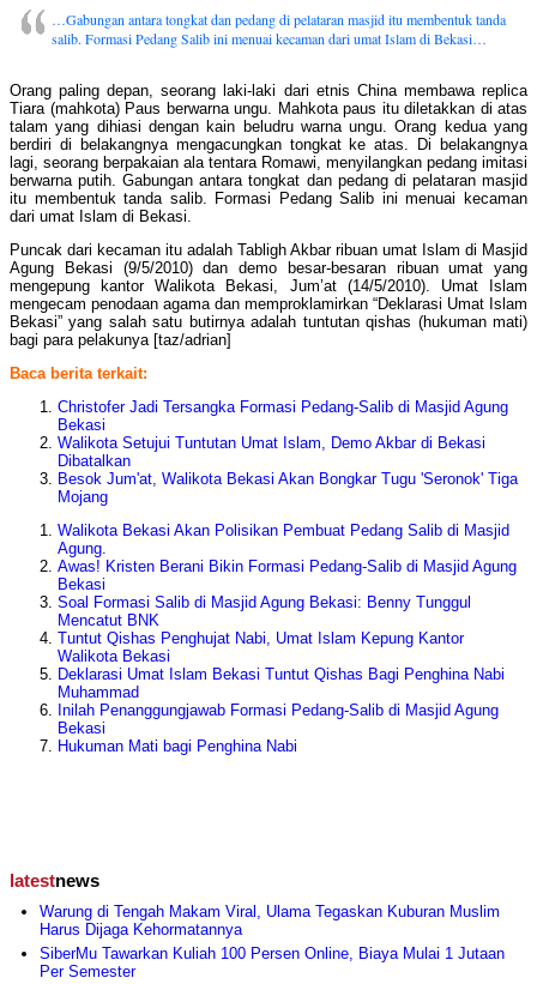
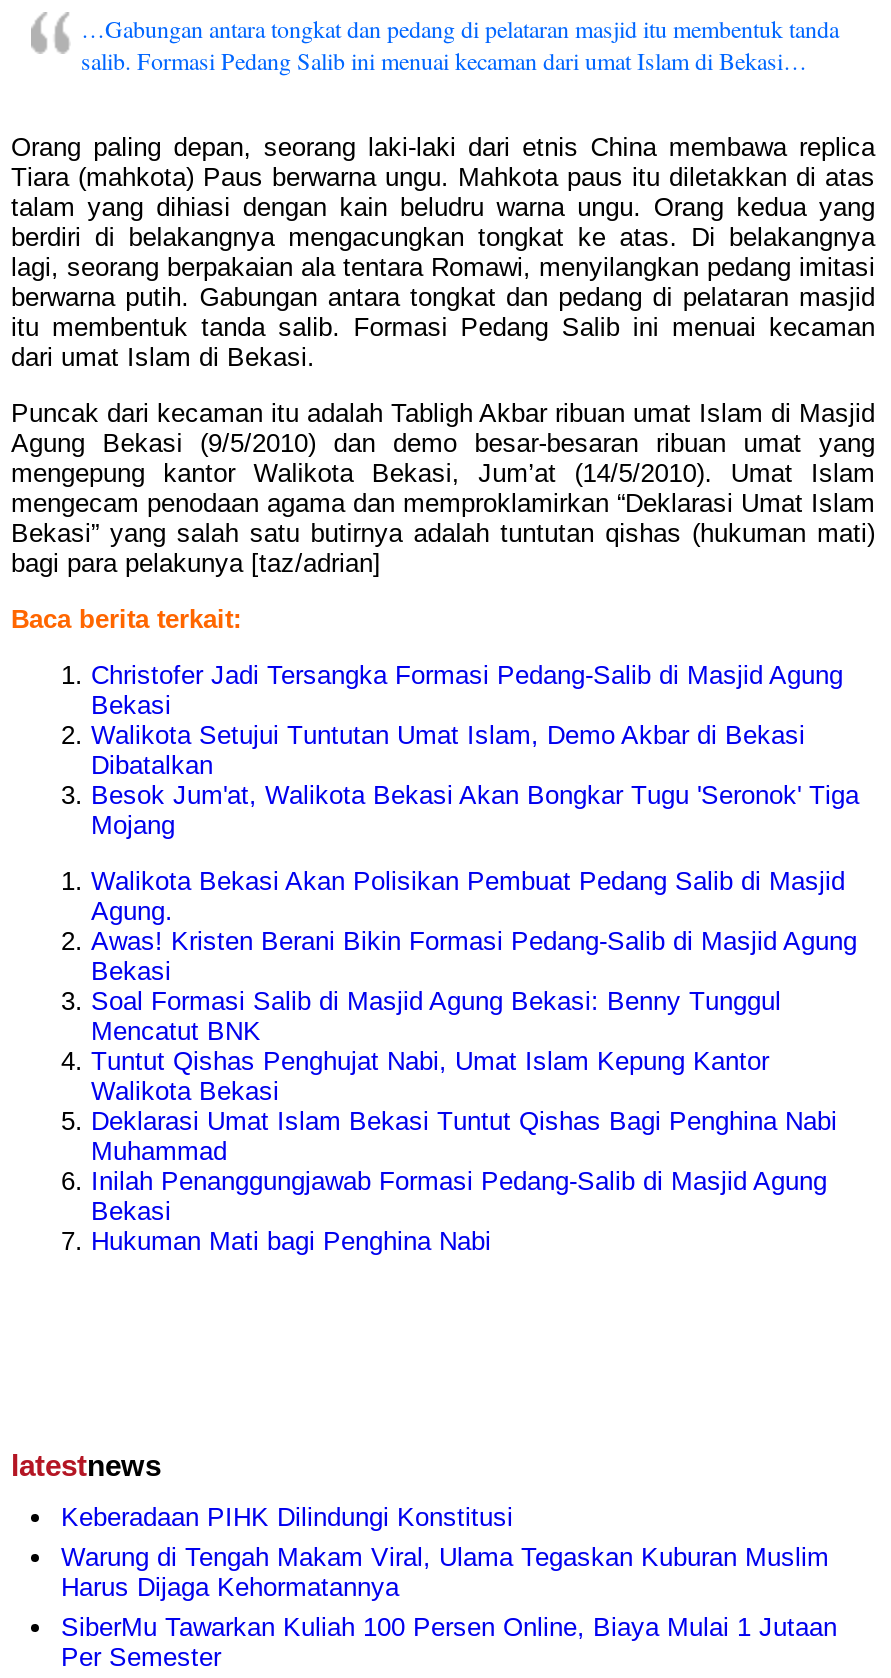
none -> [61,1502,513,1532] Keberadaan PIHK Dilindungi Konstitusi

